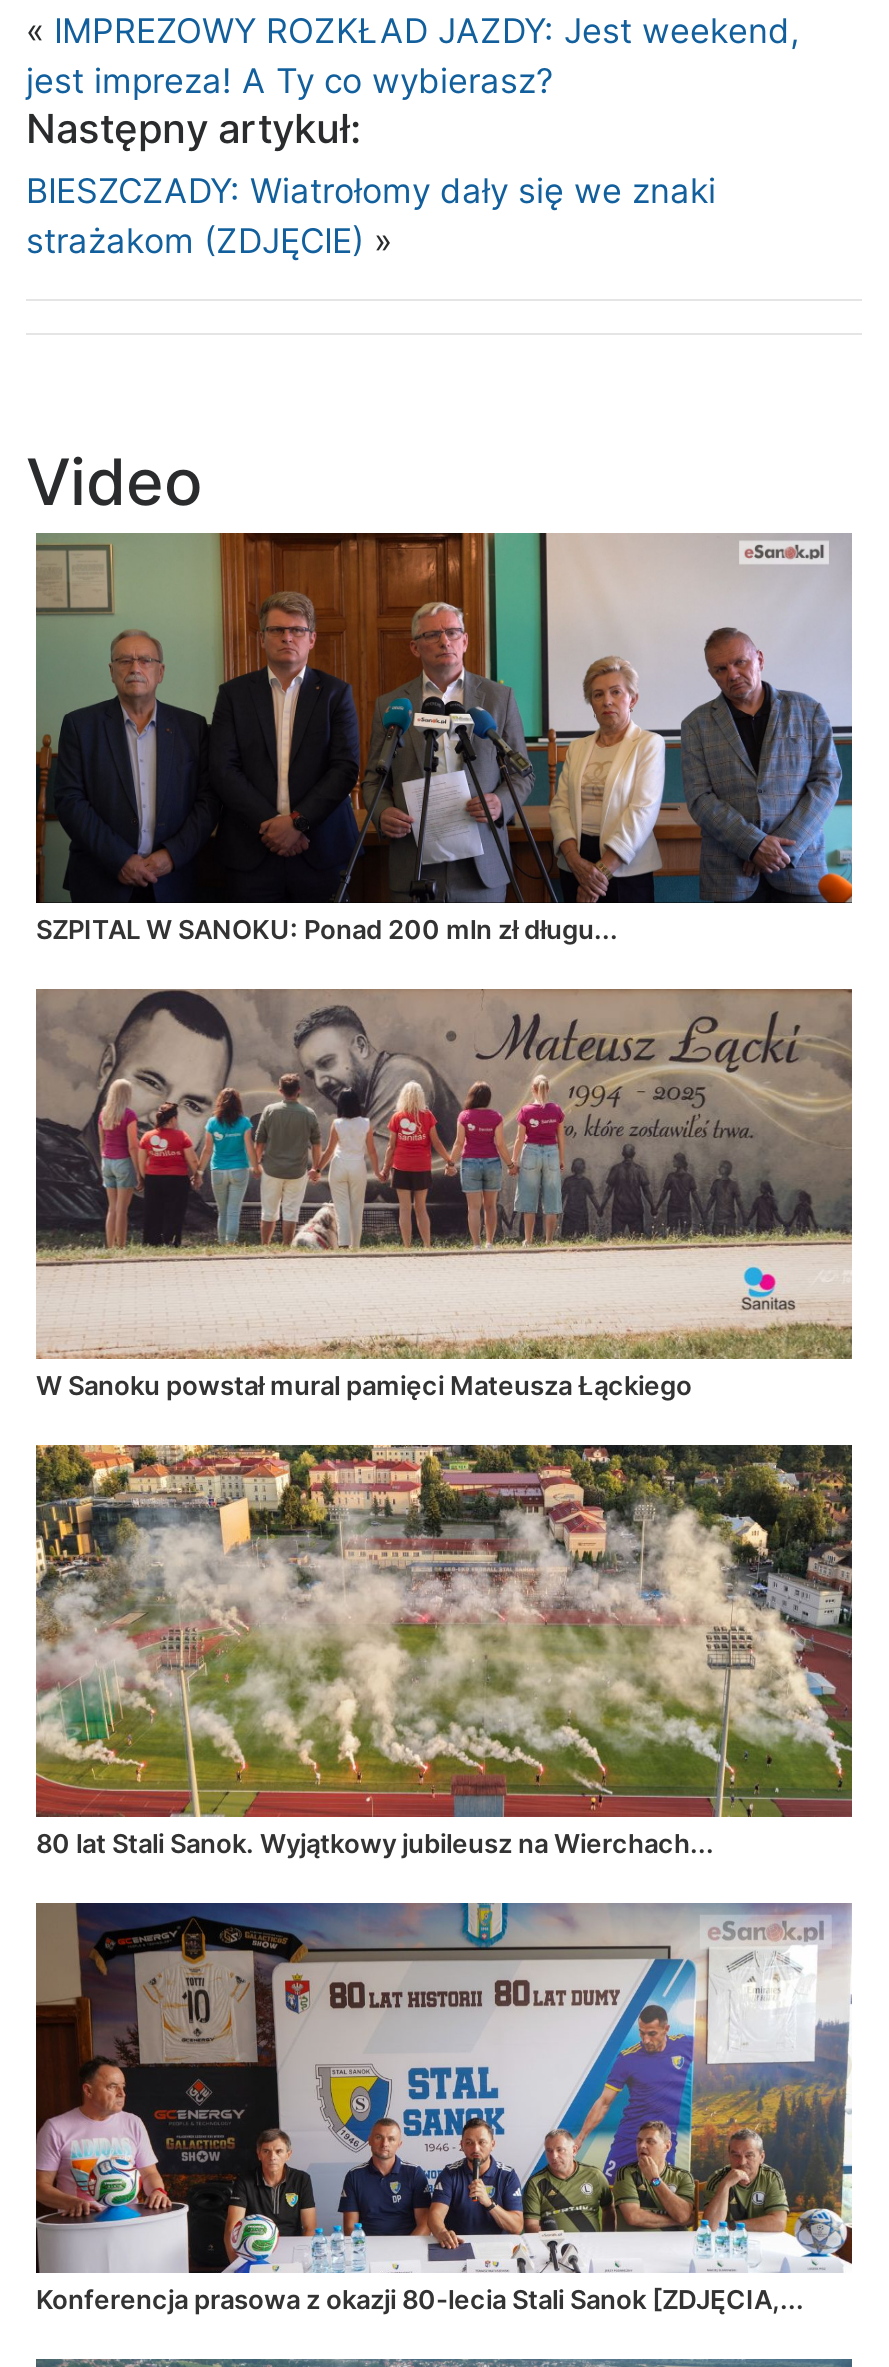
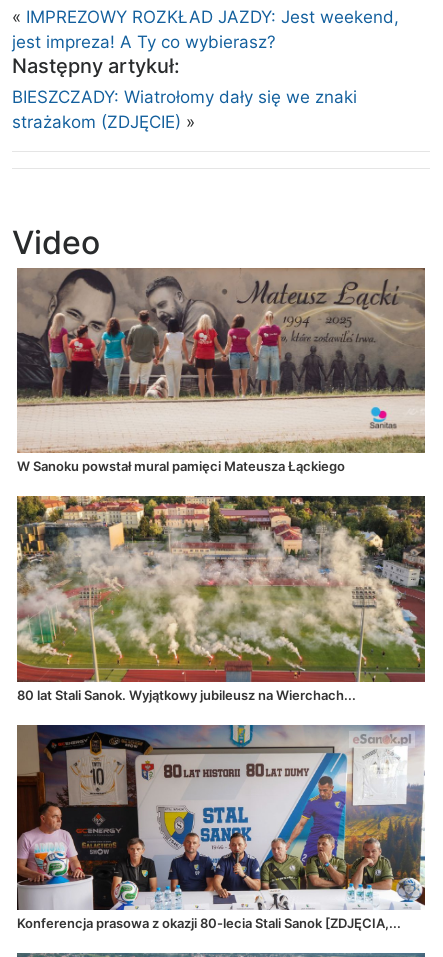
[34,531,854,945] [image] | SZPITAL W SANOKU: Ponad 200 mln zł długu... -> none

